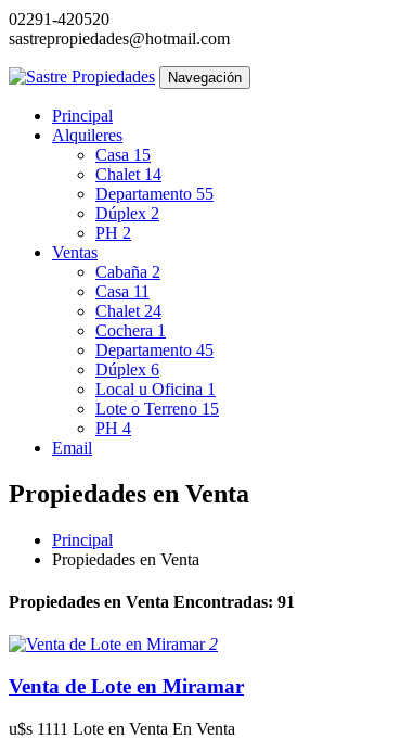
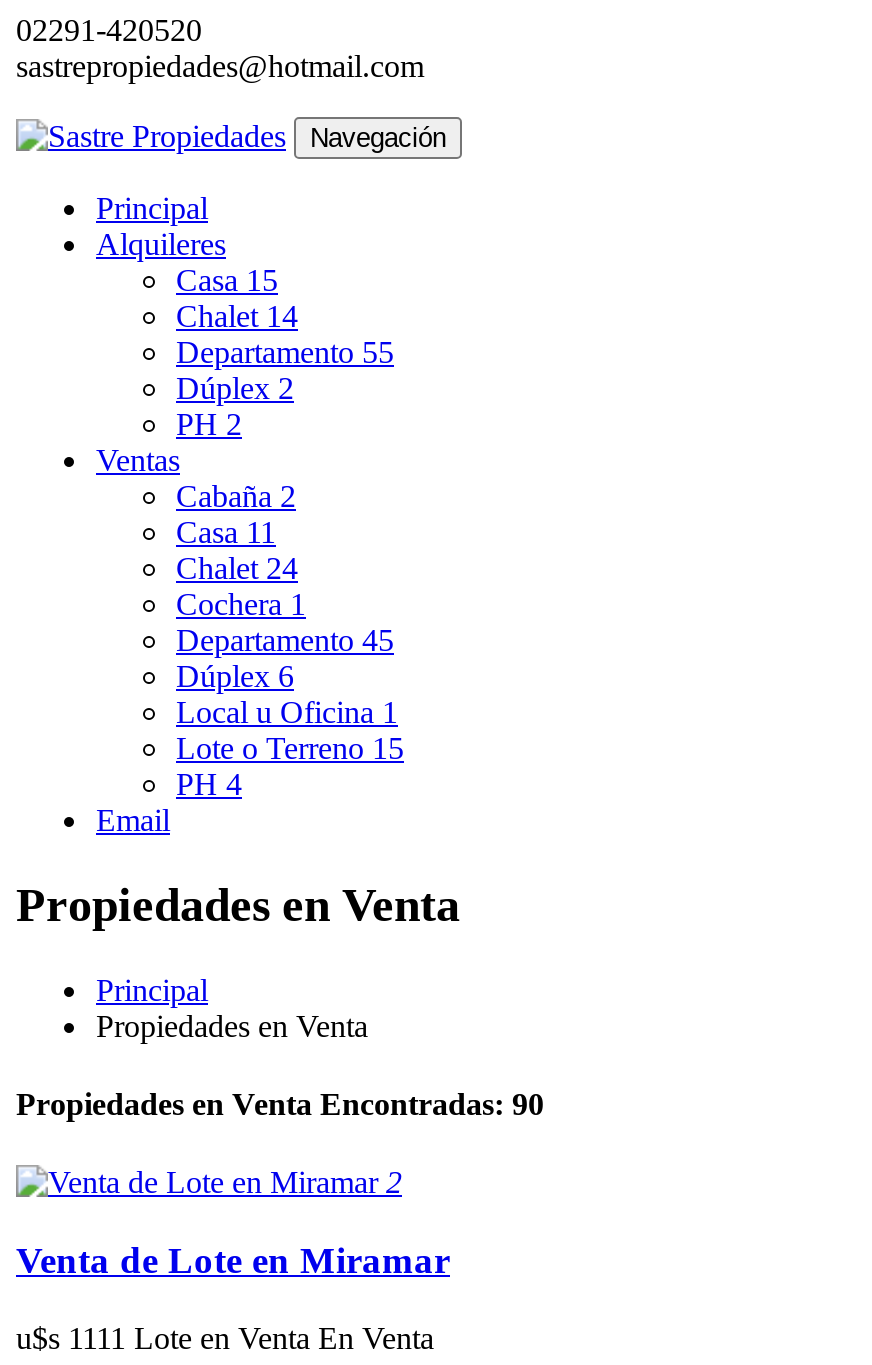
[9,593,295,611] Propiedades en Venta Encontradas: 91 -> [16,1087,544,1121] Propiedades en Venta Encontradas: 90

